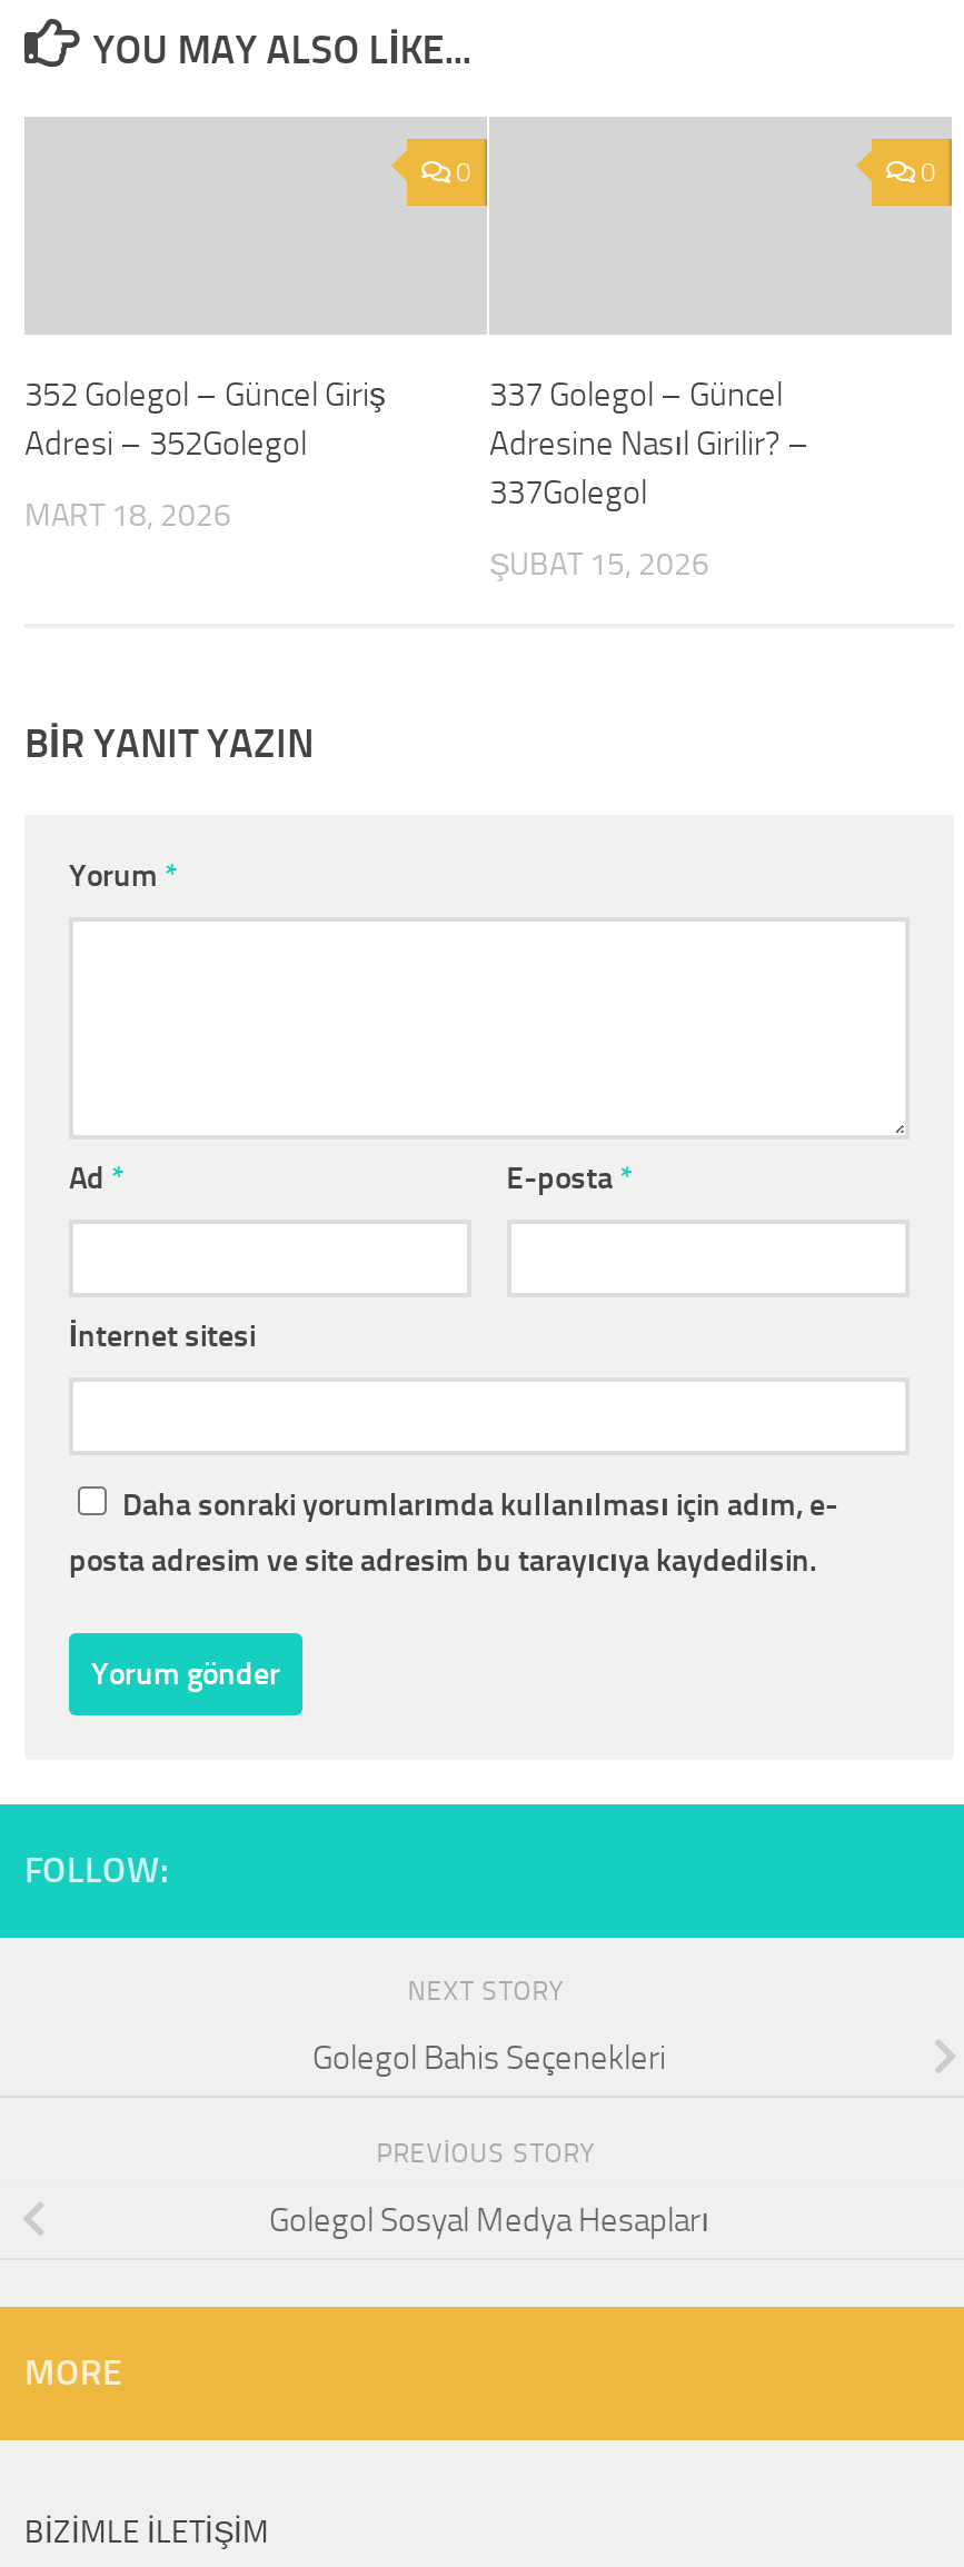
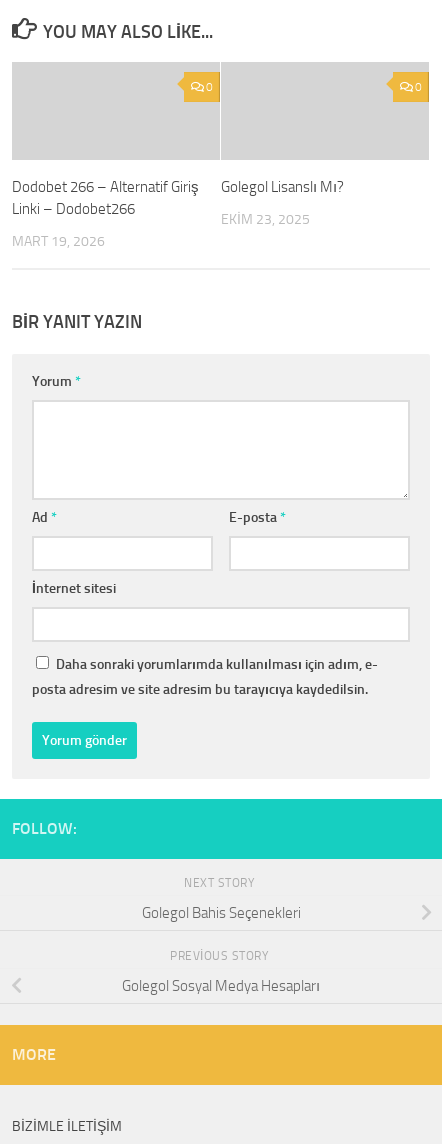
[24,375,387,464] 352 Golegol – Güncel Giriş | Adresi – 352Golegol -> [12,178,199,218] Dodobet 266 – Alternatif Giriş | Linki – Dodobet266
[489,375,809,513] 337 Golegol – Güncel | Adresine Nasıl Girilir? – | 337Golegol -> [221,178,344,196] Golegol Lisanslı Mı?
[24,497,231,535] MART 18, 2026 -> [12,233,105,250] MART 19, 2026
[489,546,709,584] ŞUBAT 15, 2026 -> [221,211,310,228] EKIM 23, 2025

